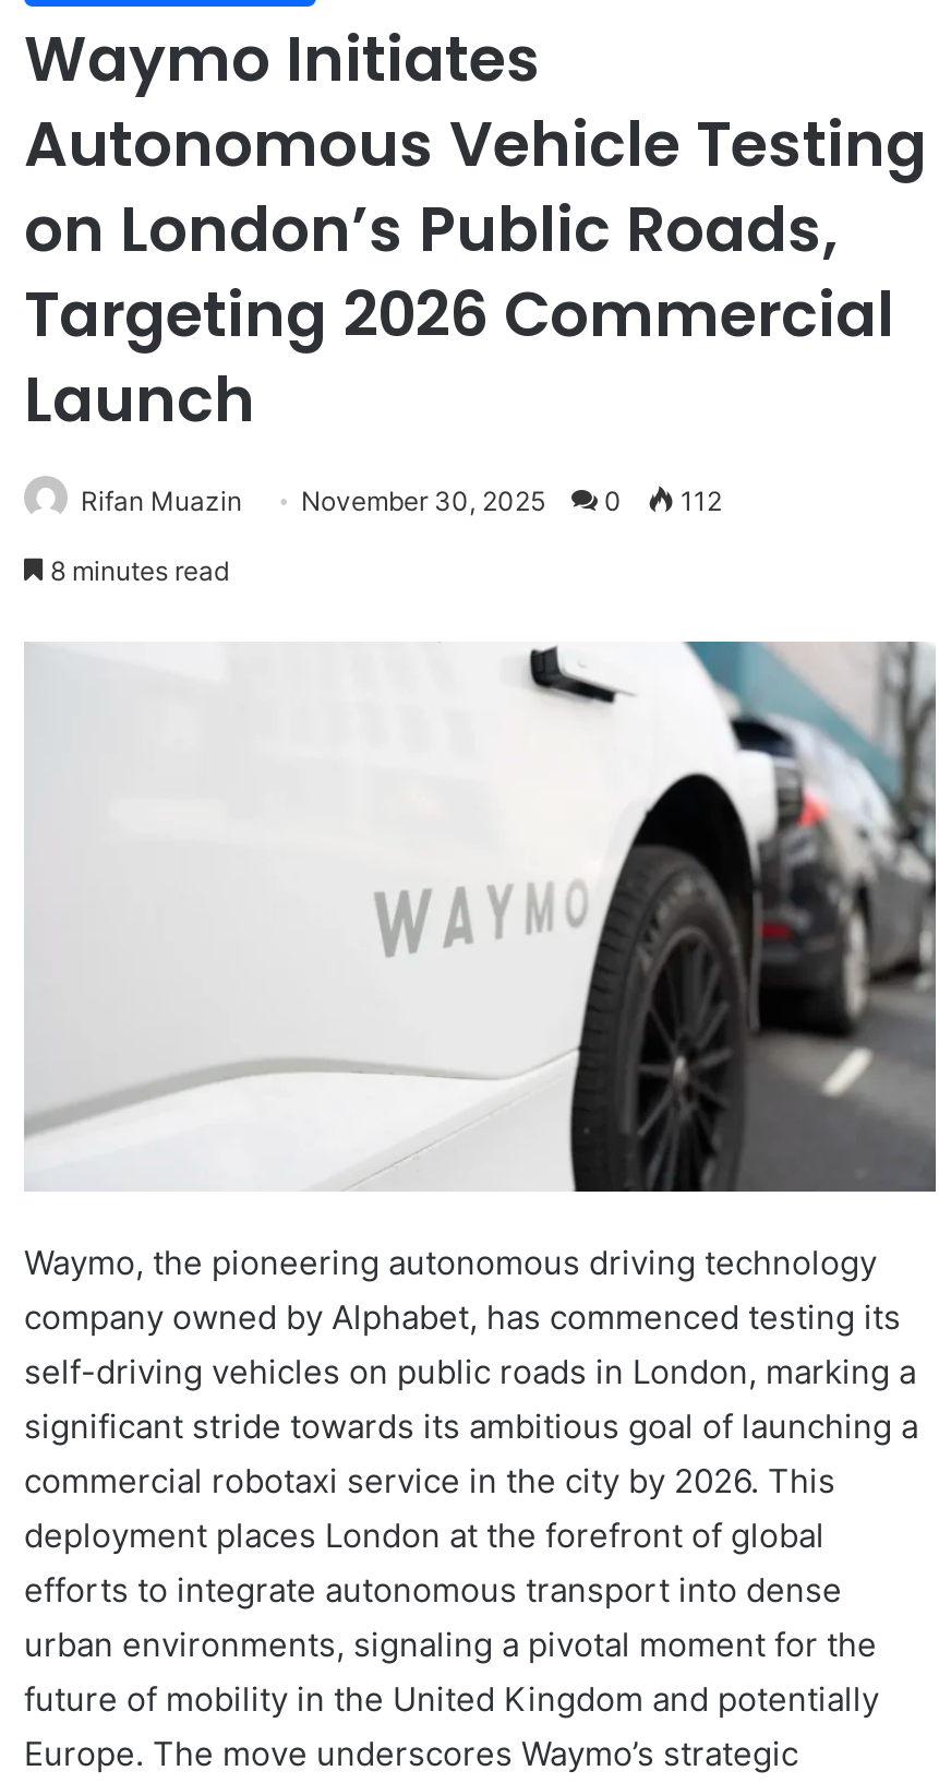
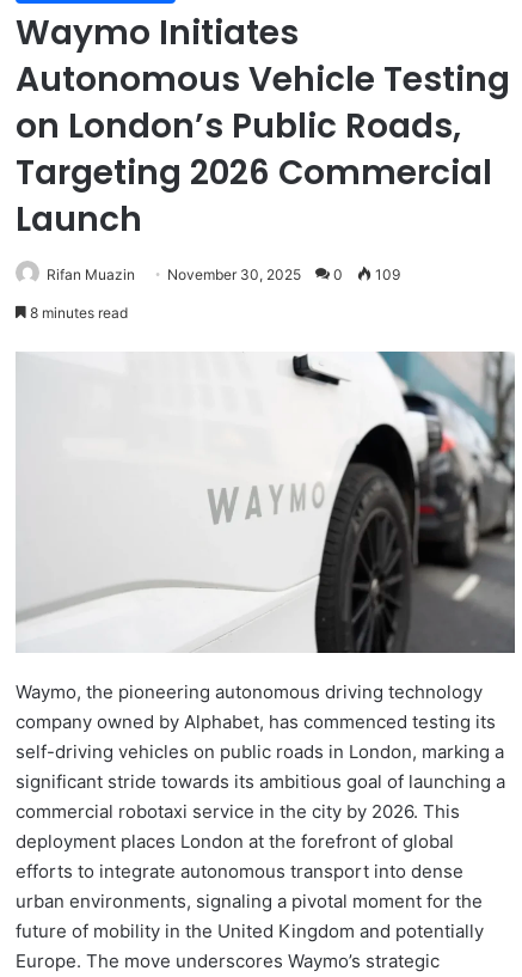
[81,484,722,517] Rifan Muazin November 30, 2025 0 112 -> [47,265,400,283] Rifan Muazin November 30, 2025 0 109

